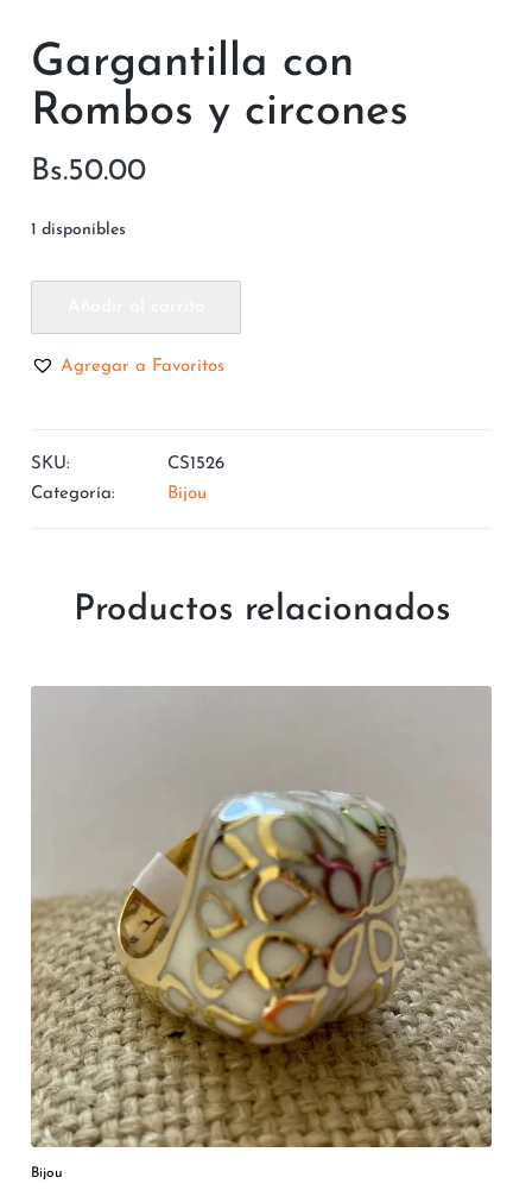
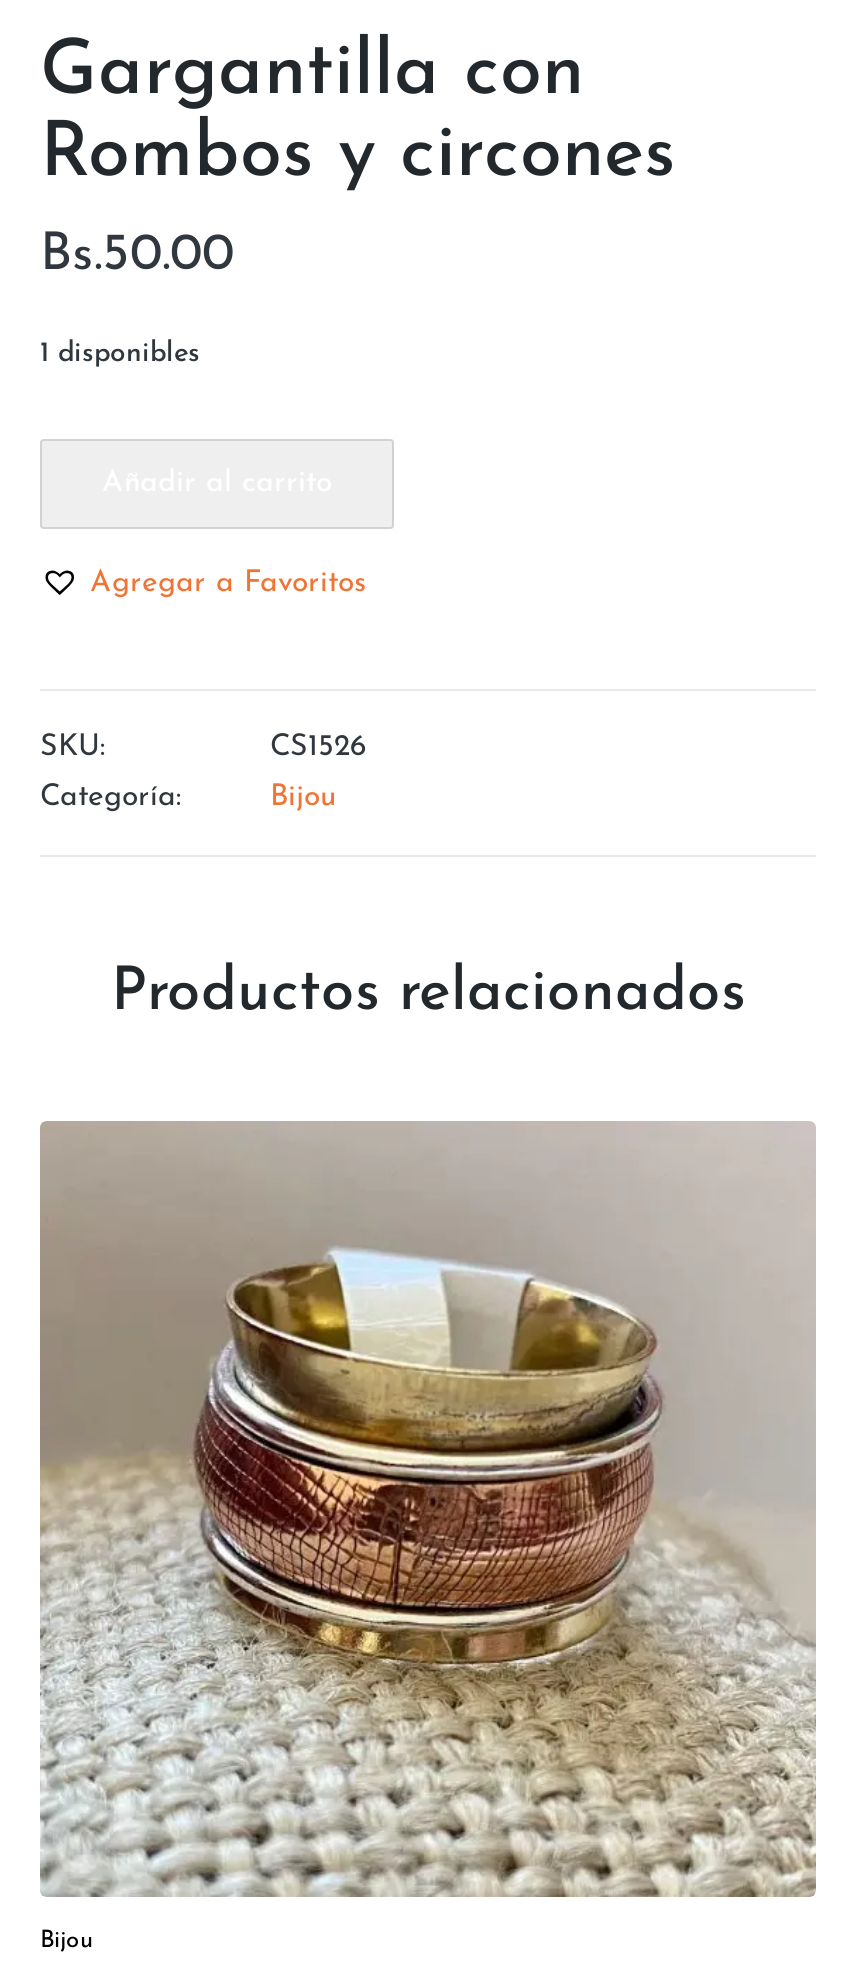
[31,688,492,1148] [image] -> [40,1124,816,1898] [image]

